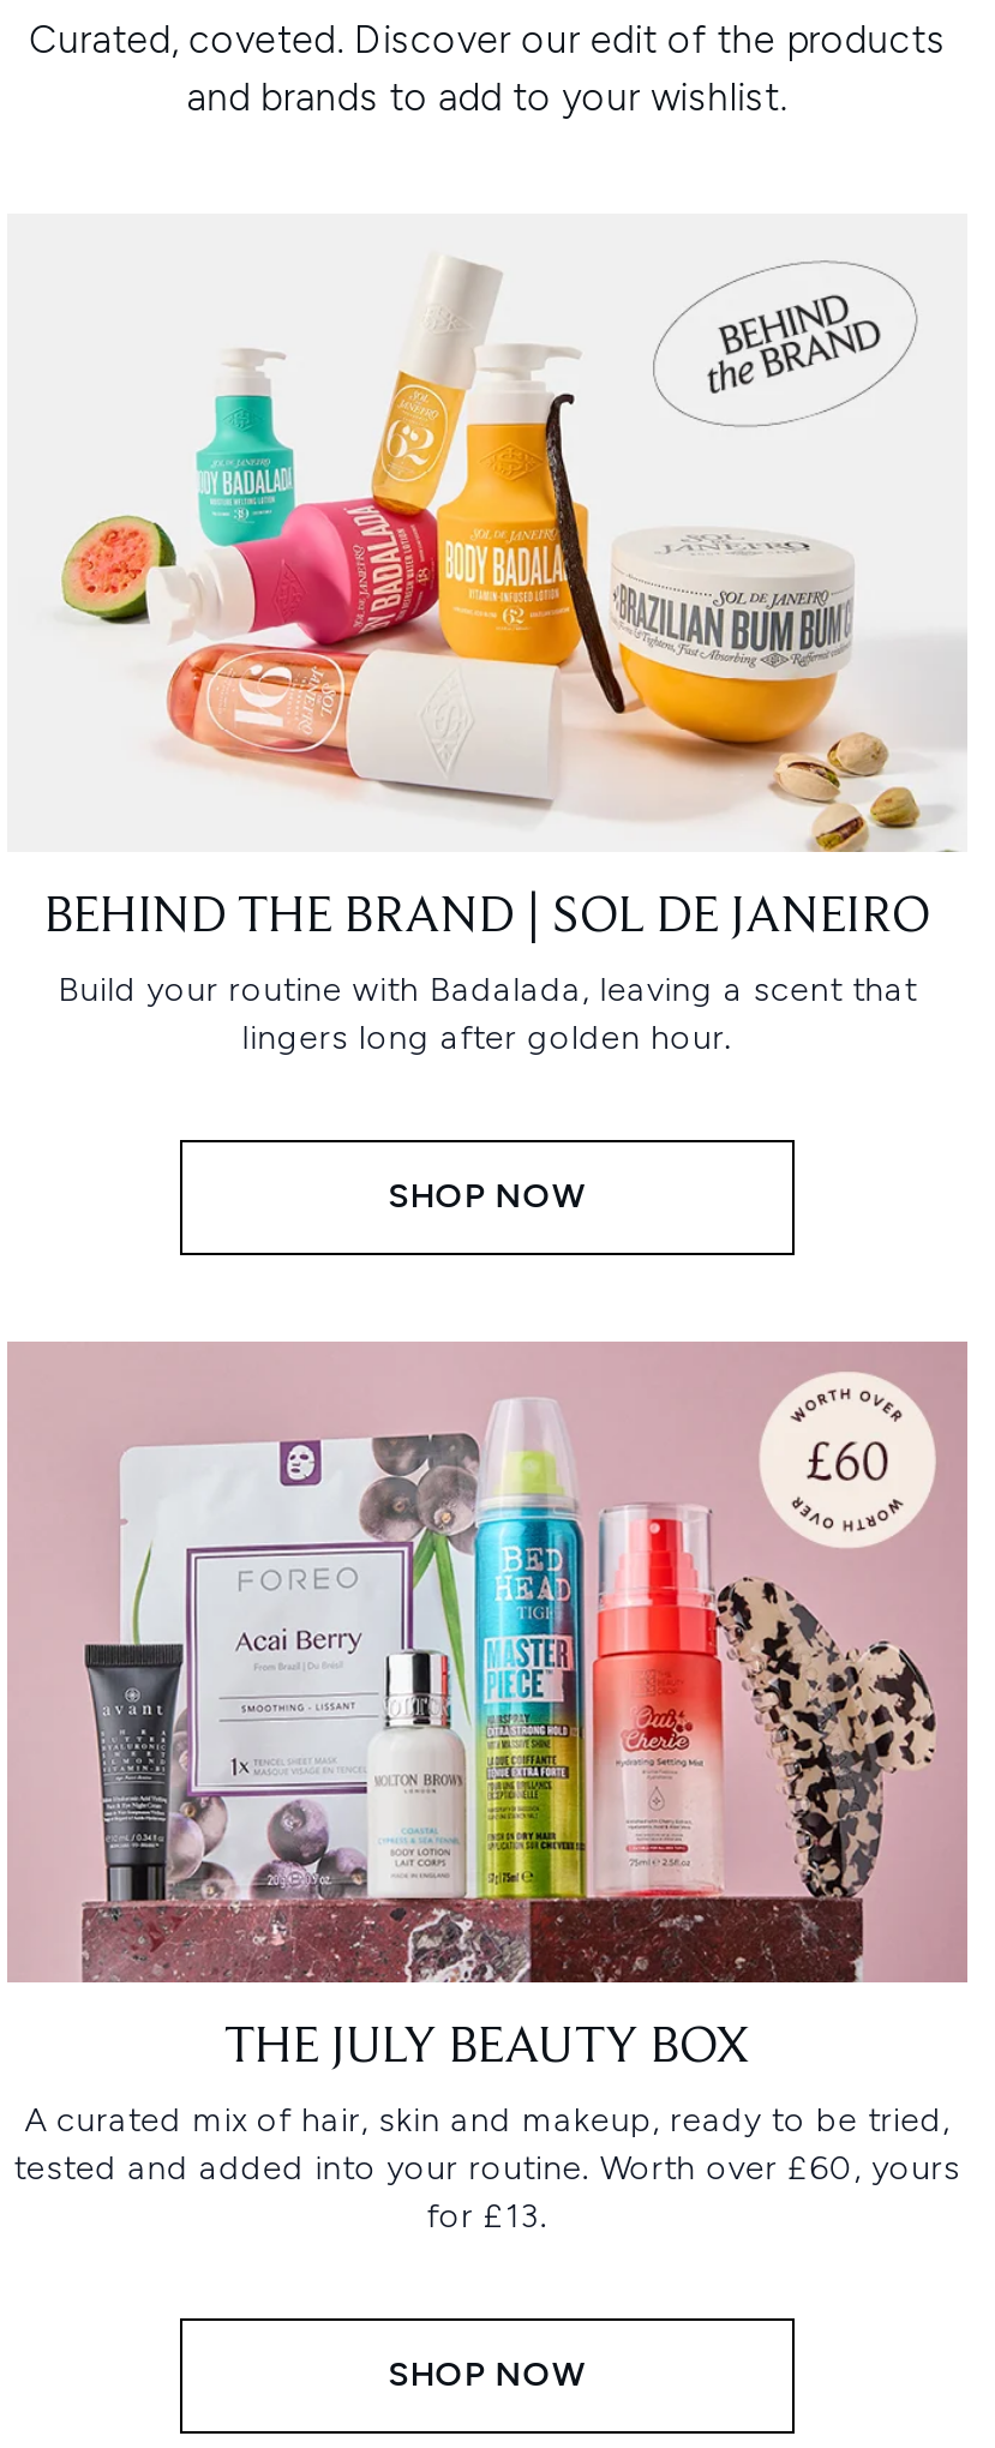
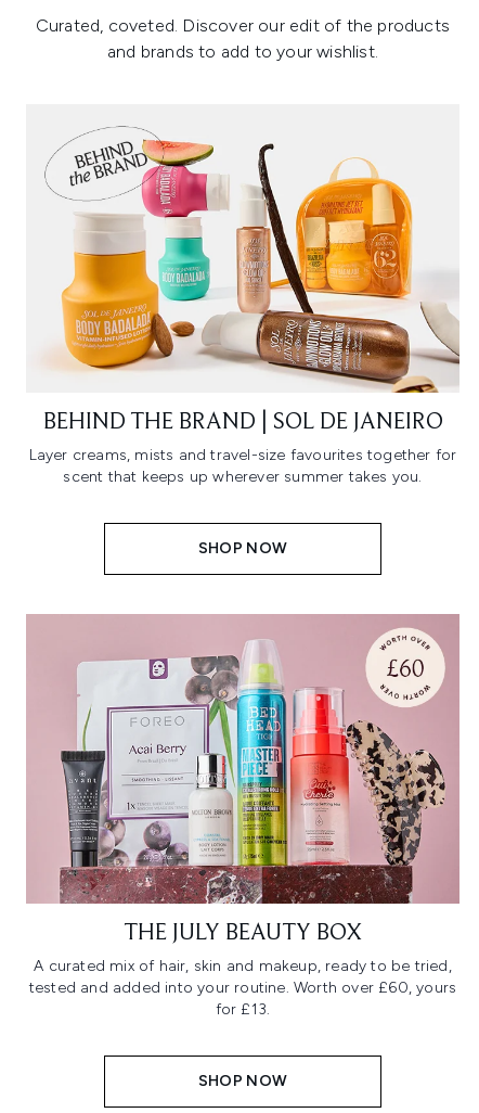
[60,259,967,854] [image] -> [44,126,461,394] [image]
[58,970,917,1059] Build your routine with Badalada, leaving a scent that | lingers long after golden hour. -> [29,446,457,486] Layer creams, mists and travel-size favourites together for | scent that keeps up wherever summer takes you.

